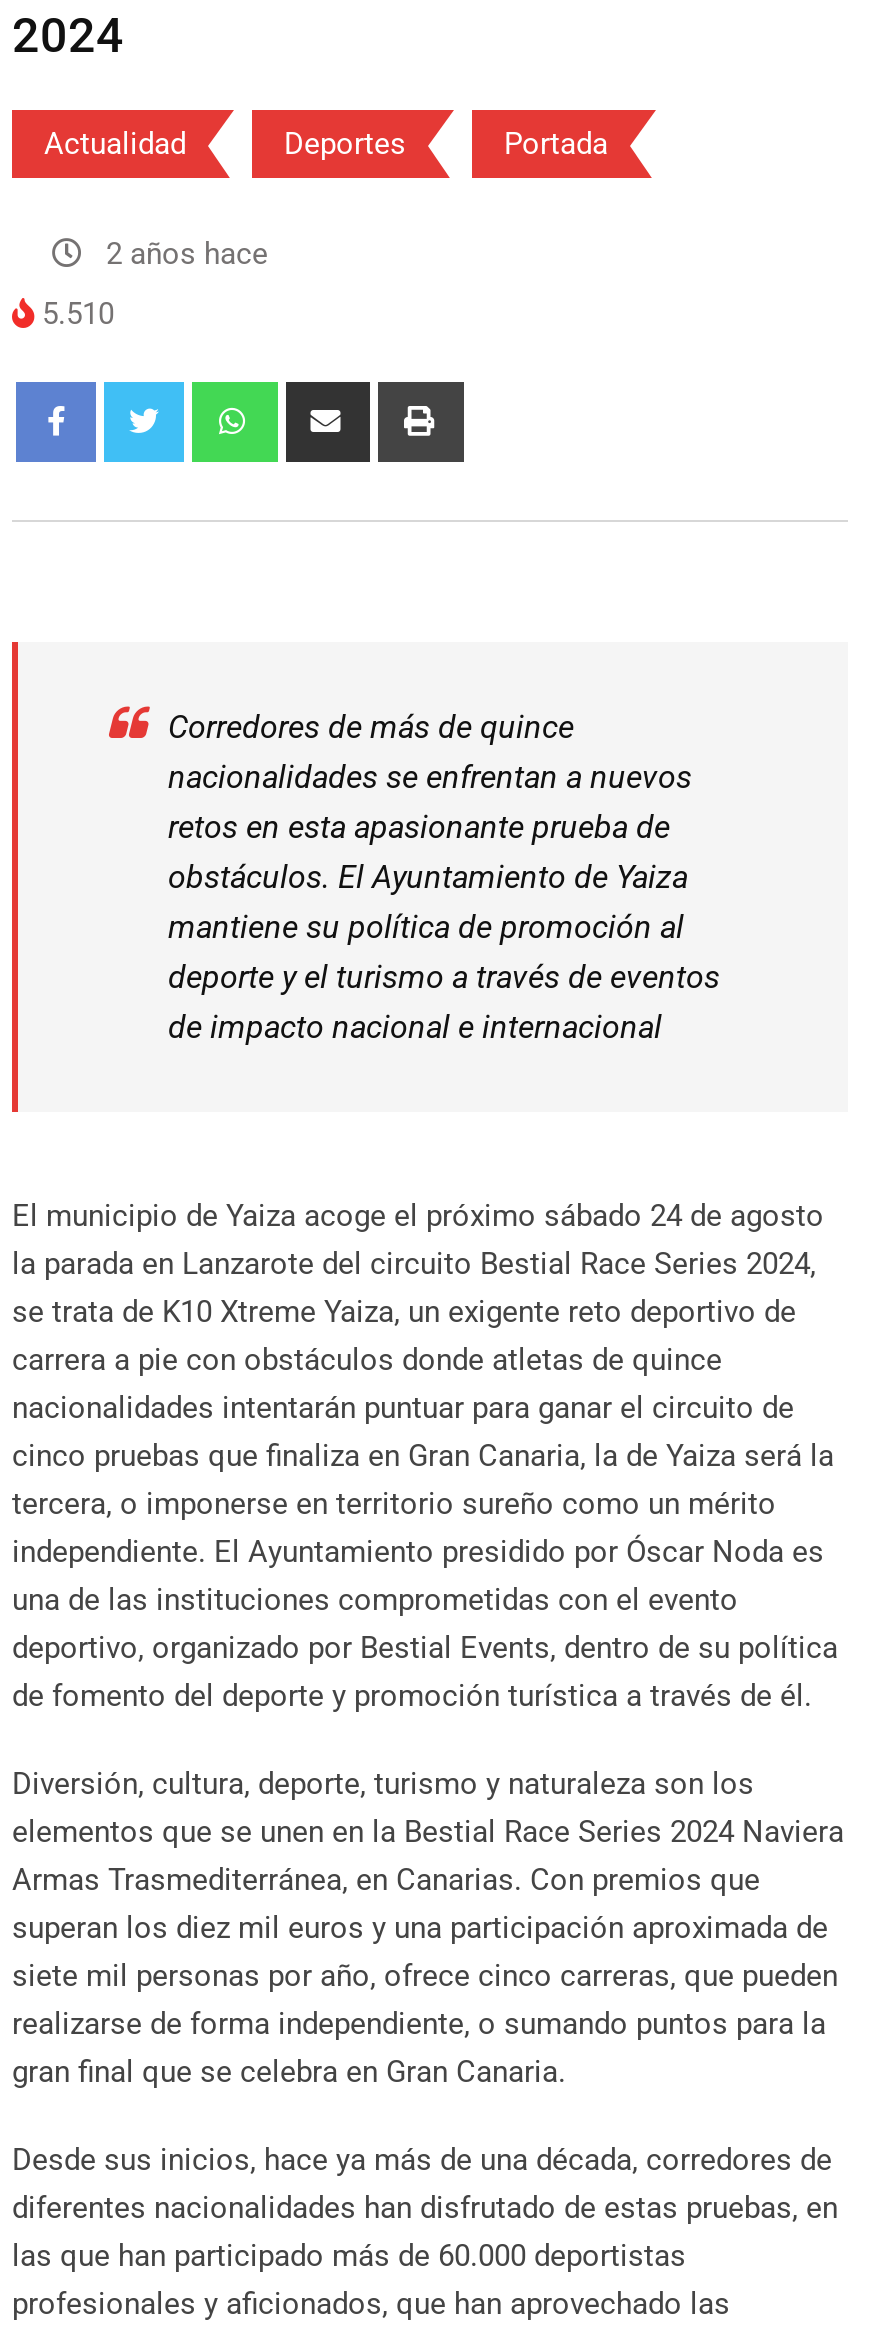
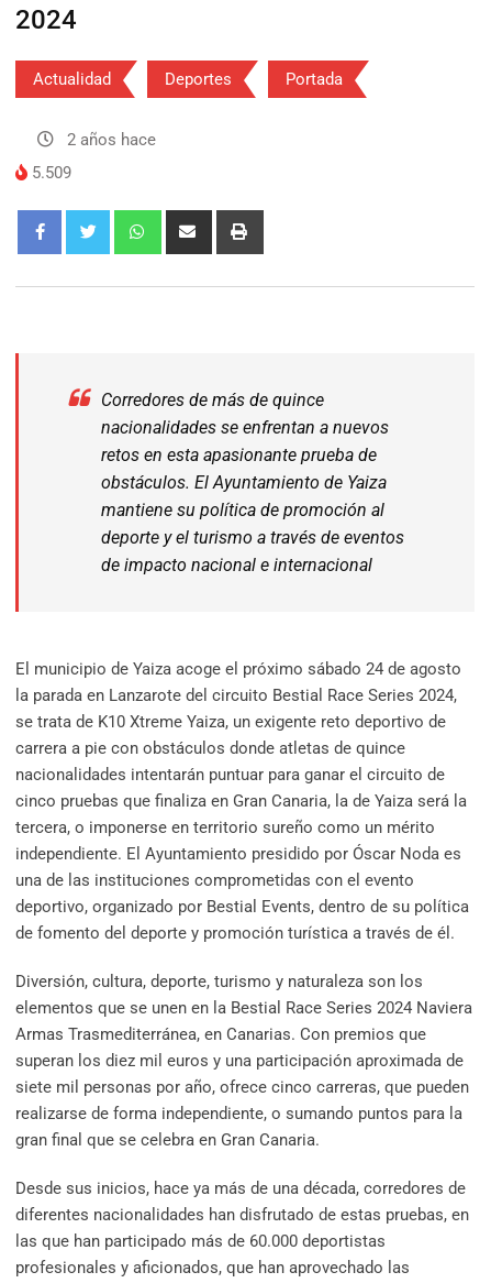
[34,296,114,332] 5.510 -> [27,163,71,183] 5.509

